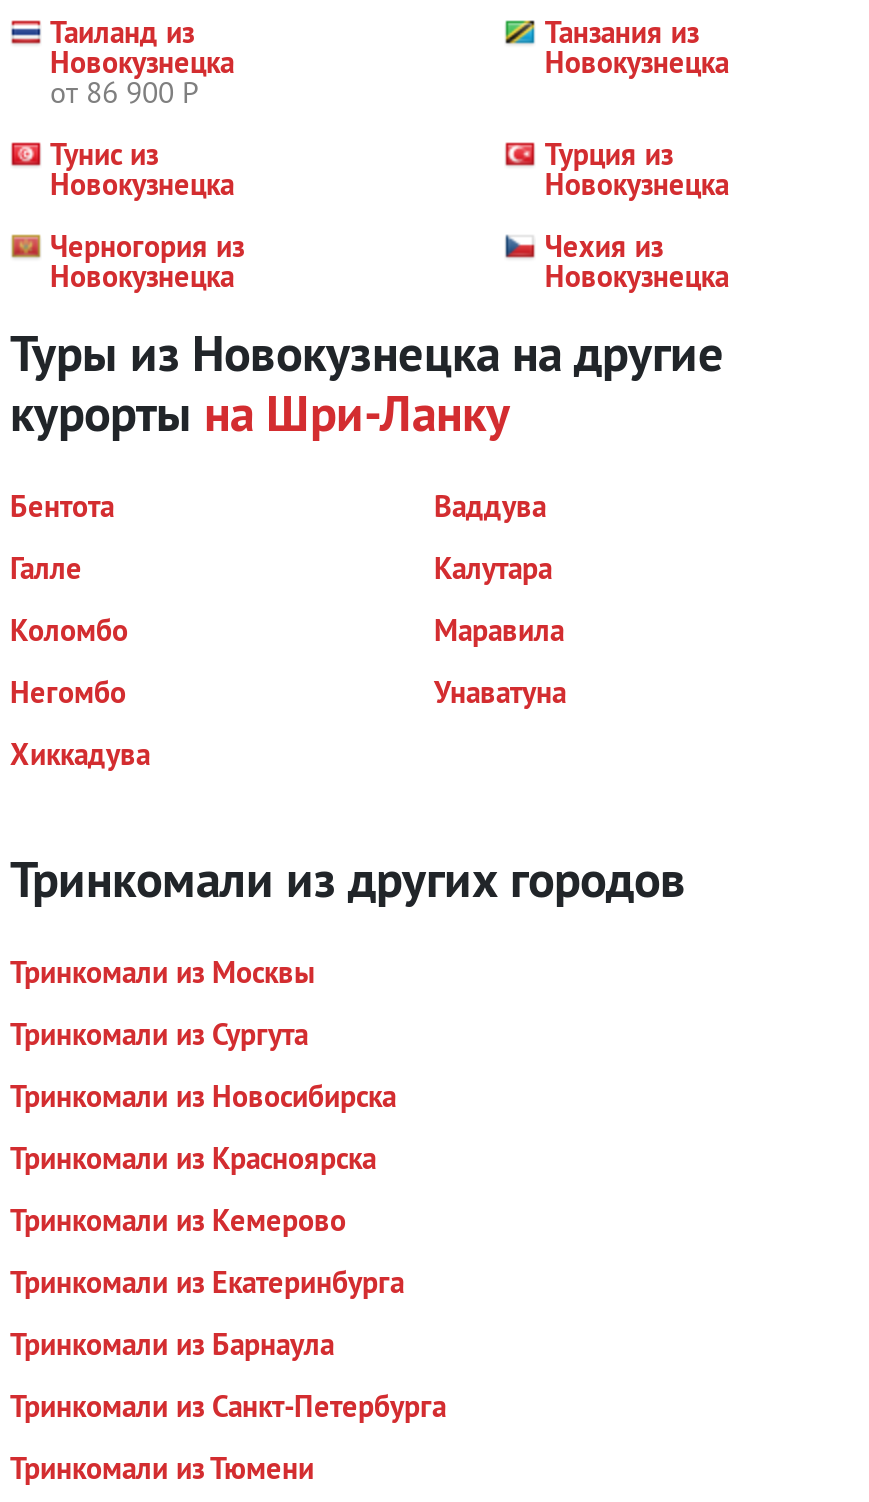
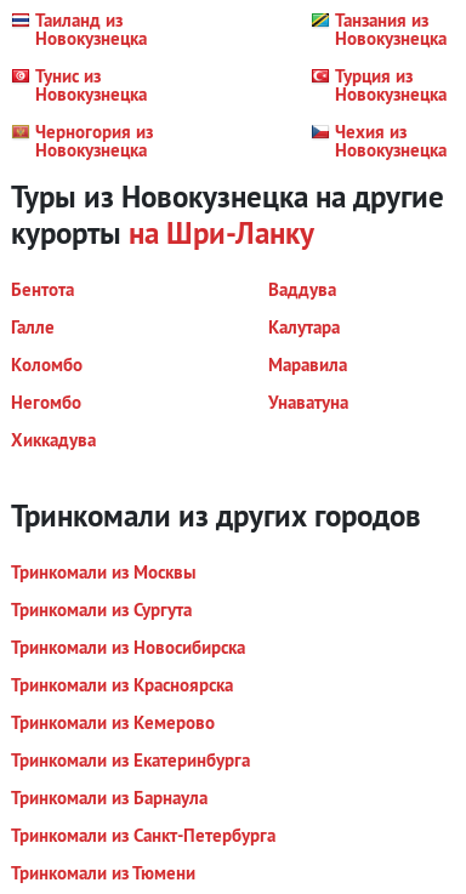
[50,73,198,111] от 86 900 Р -> none

